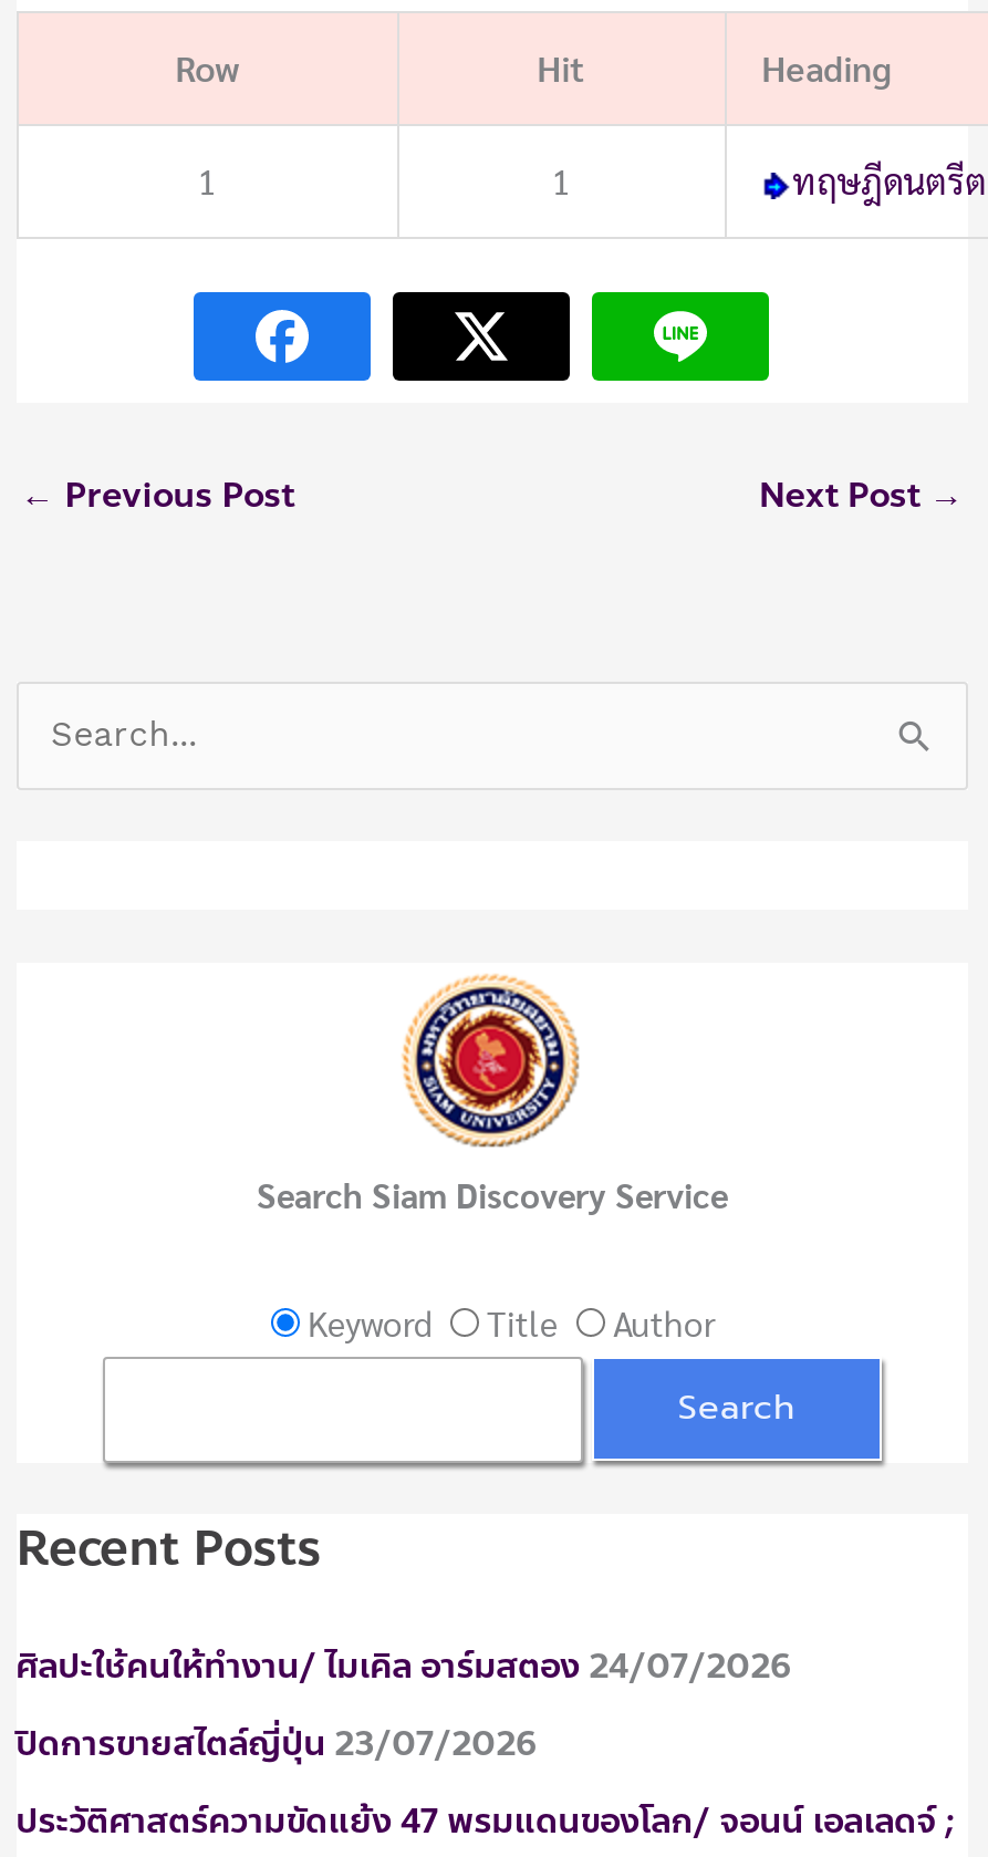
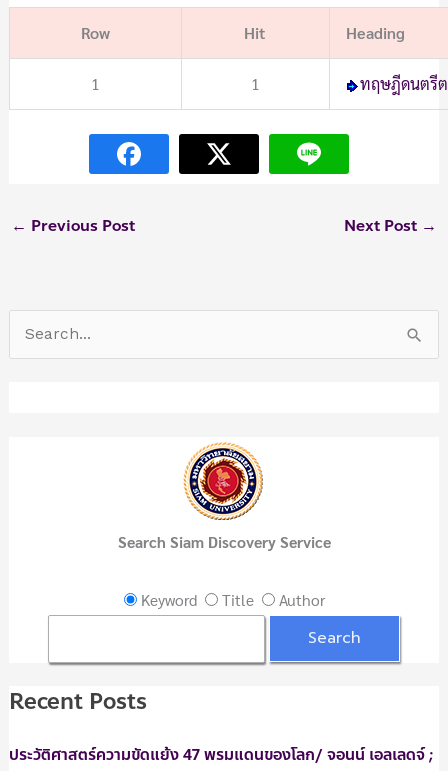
[16,1641,790,1771] ศิลปะใช้คนให้ทำงาน/ ไมเคิล อาร์มสตอง 24/07/2026 | ปิดการขายสไตล์ญี่ปุ่น 23/07/2026 -> none

